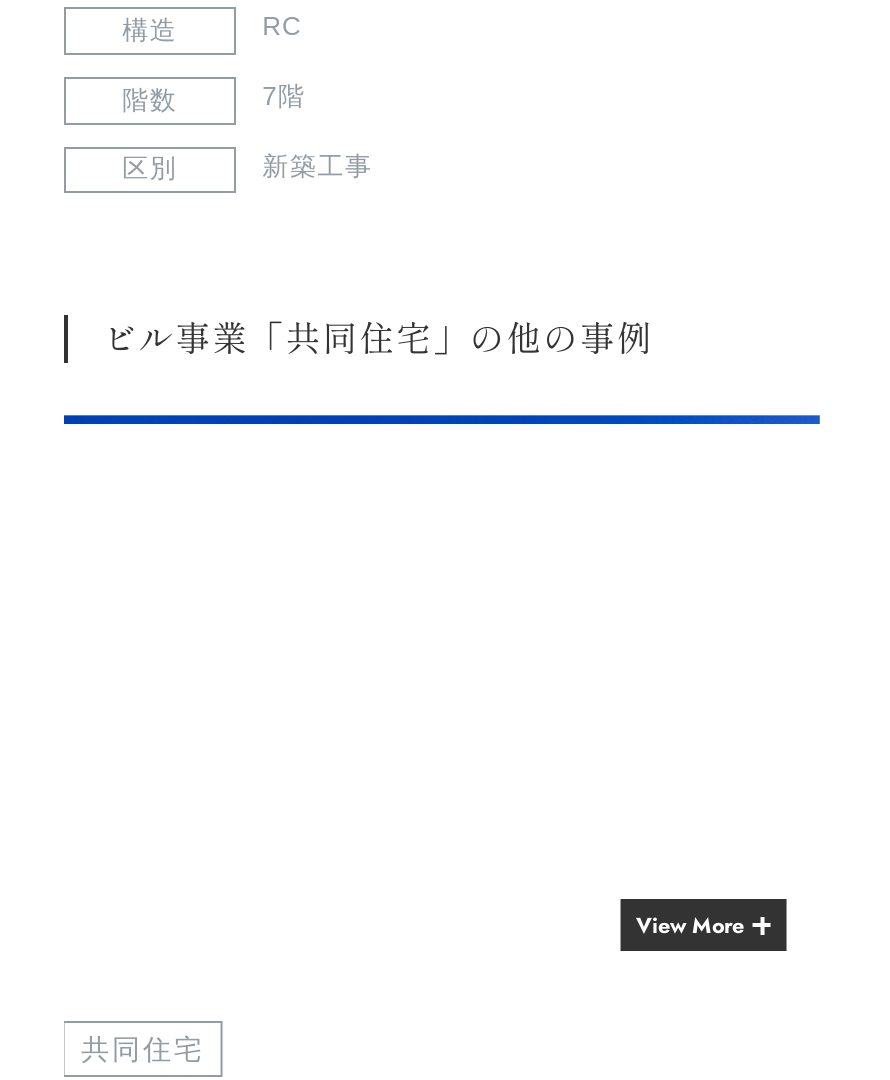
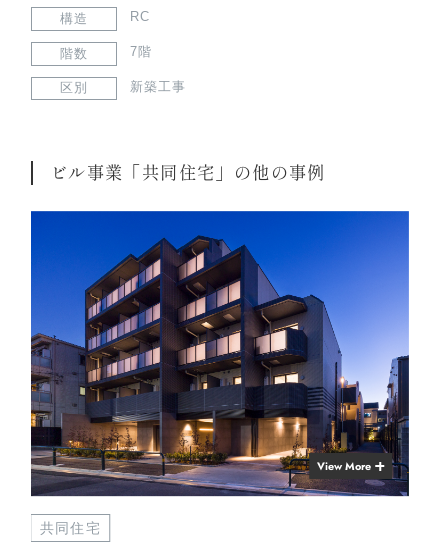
none -> [30,215,410,497] [image]

